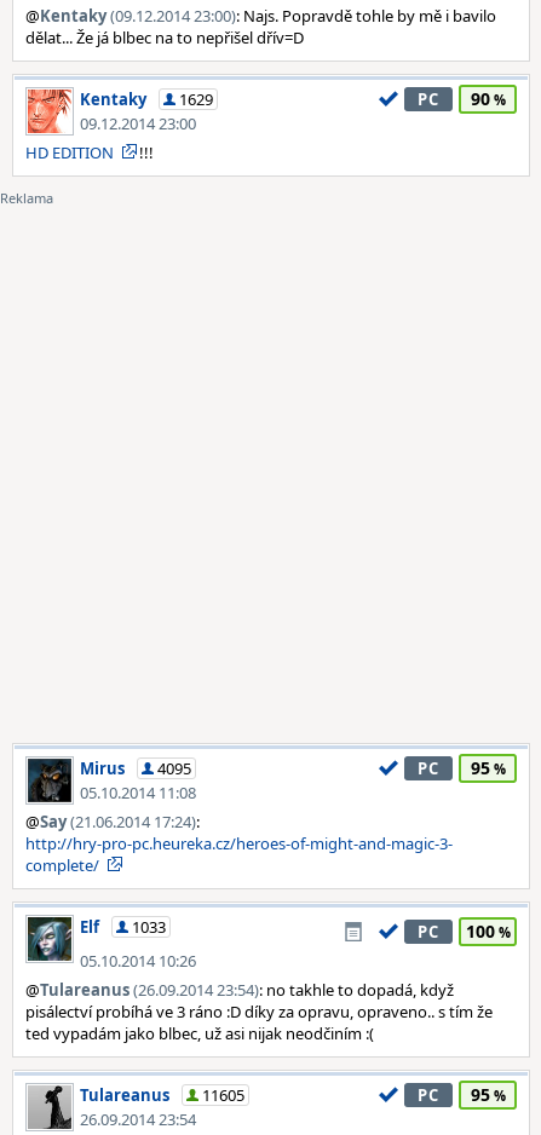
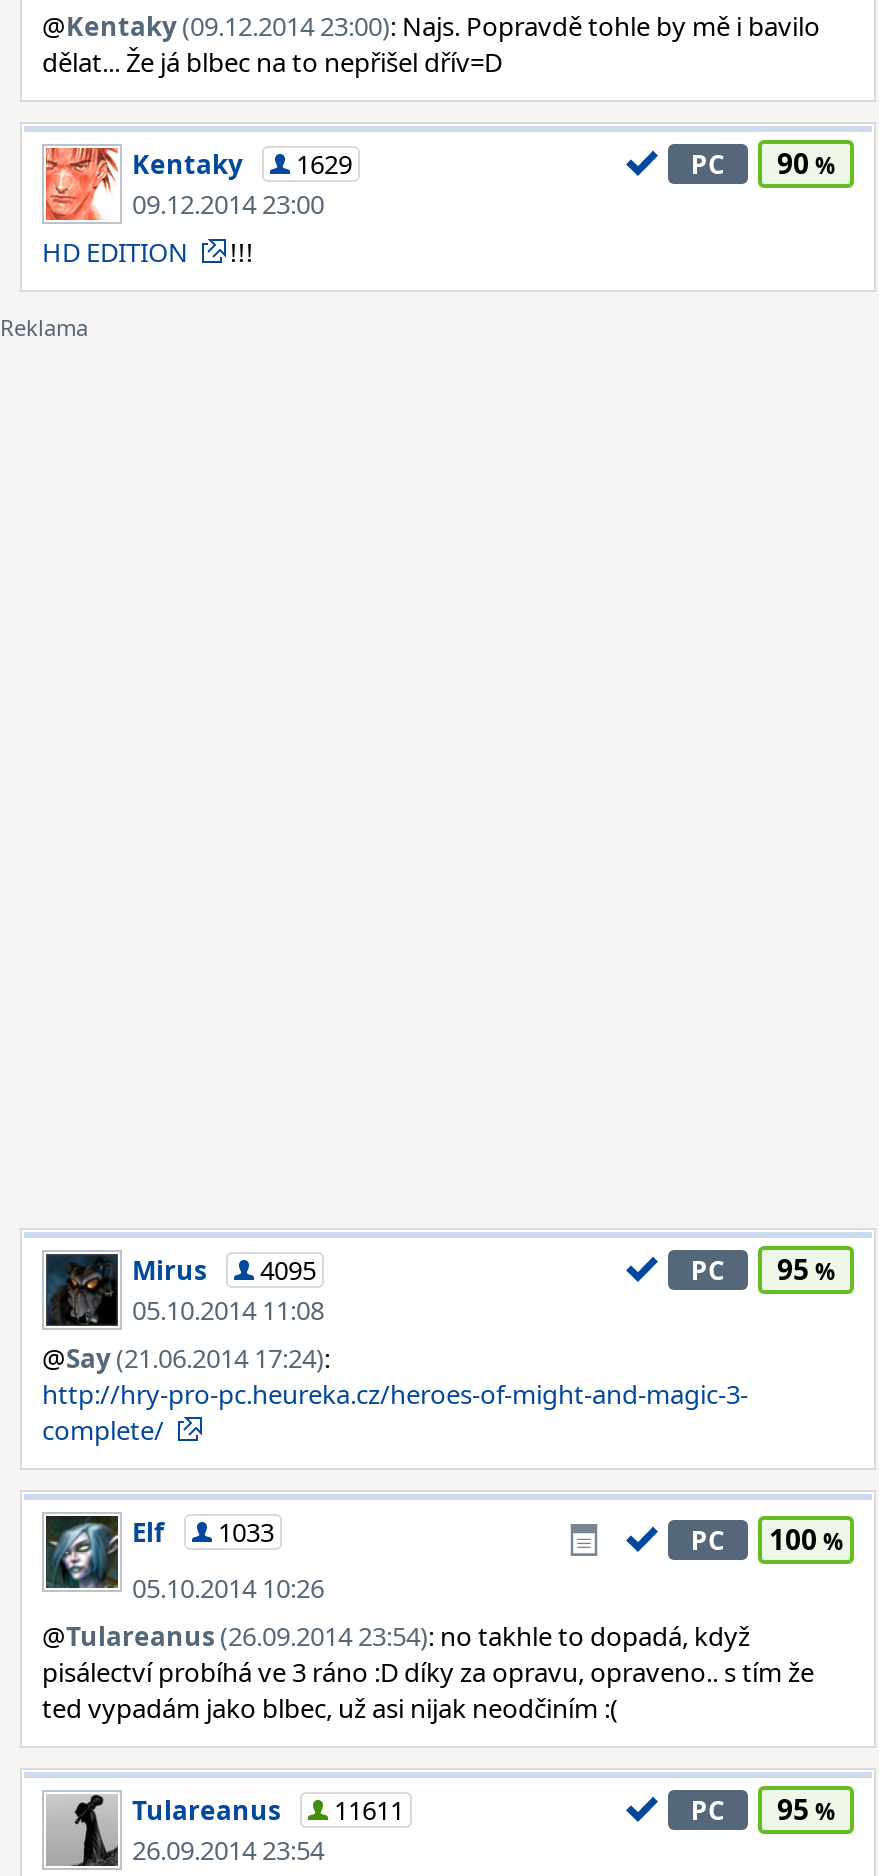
[80,1084,244,1106] Tulareanus 11605 -> [132,1792,404,1828] Tulareanus 11611

